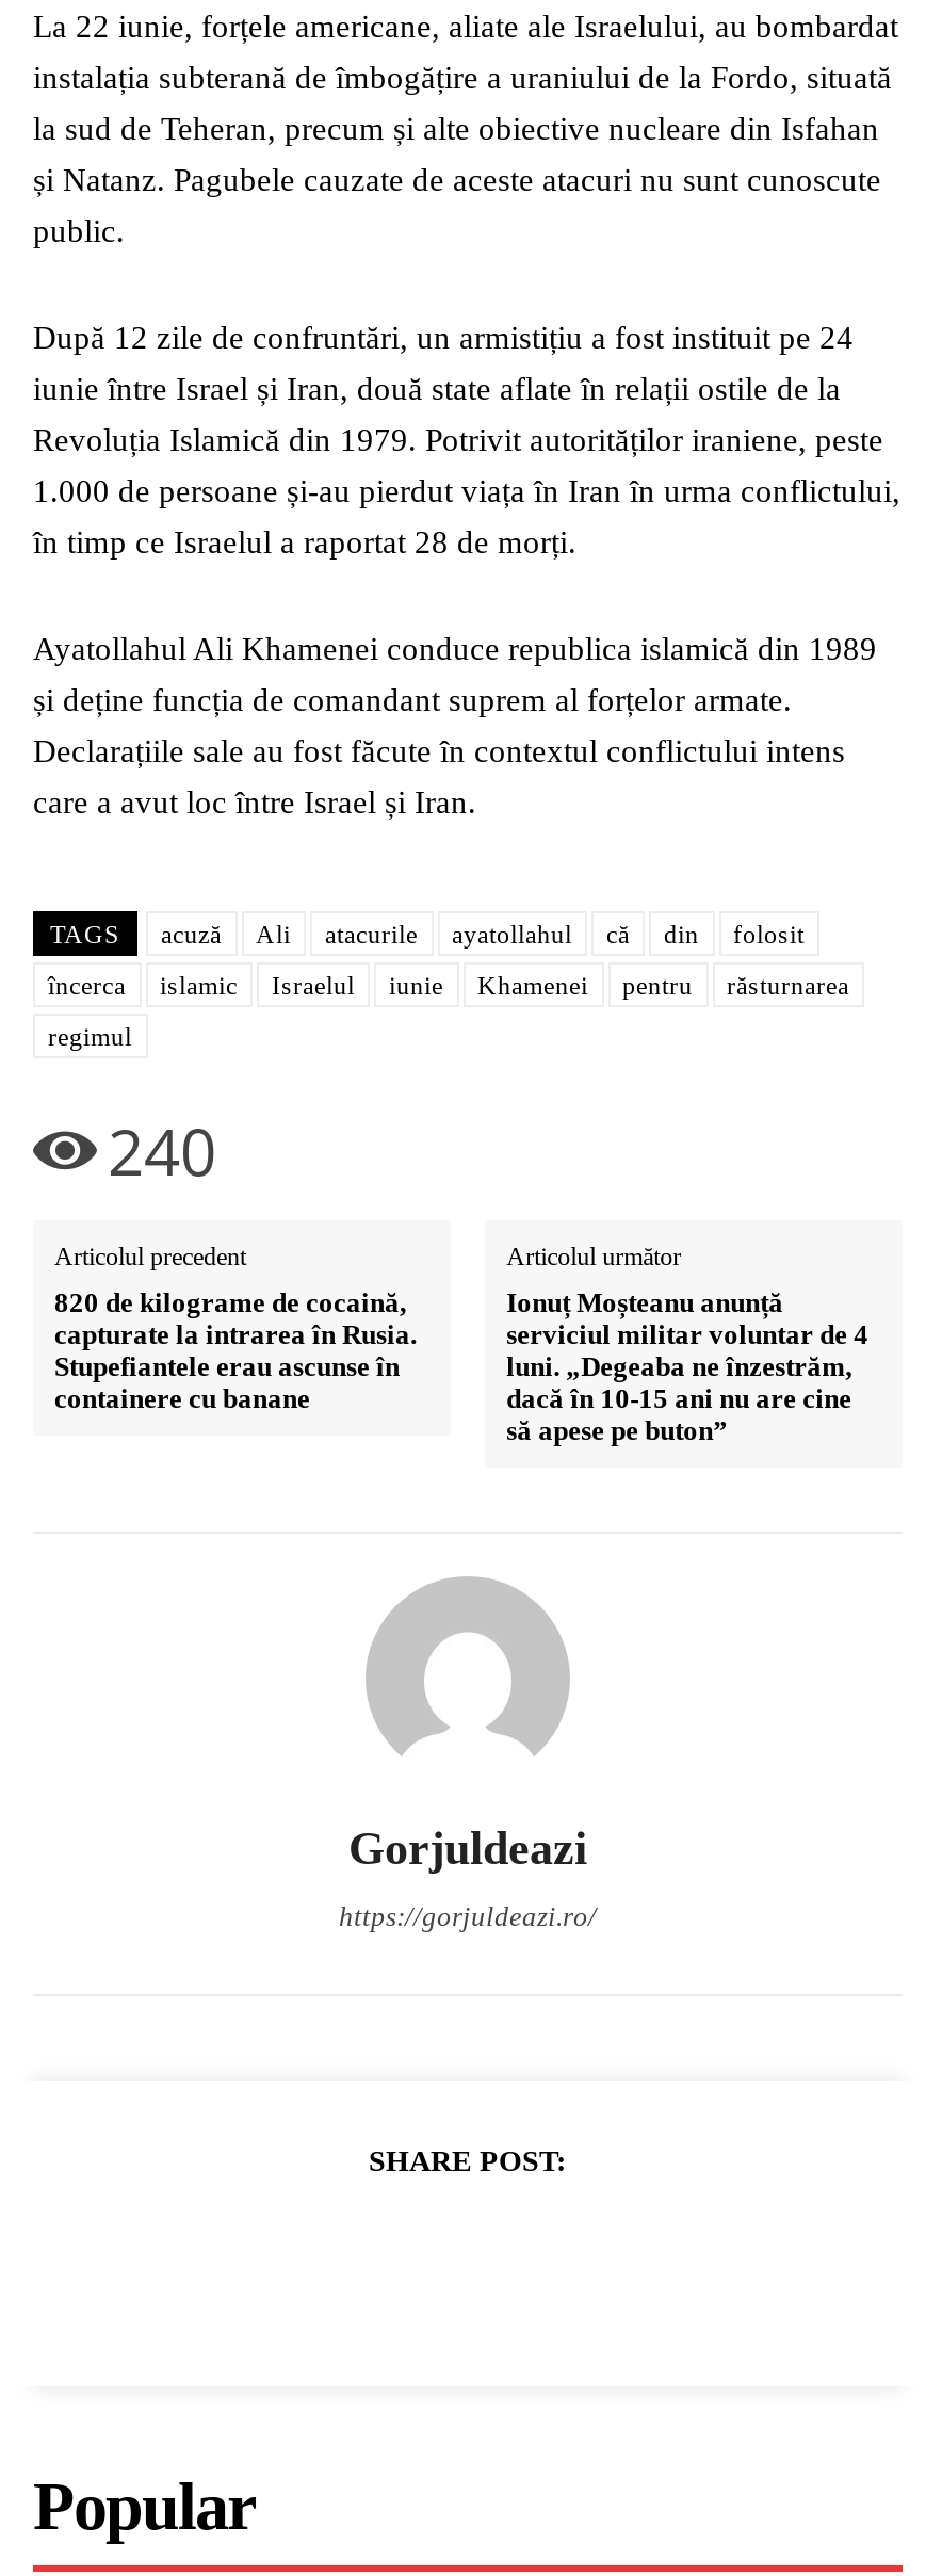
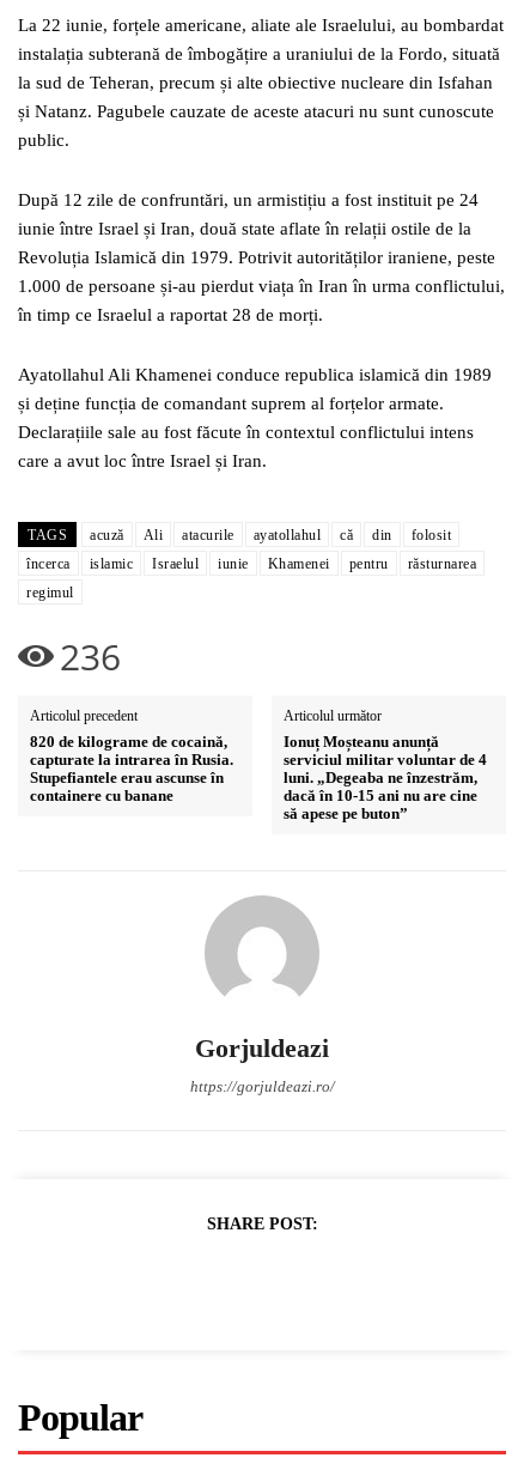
[108,1108,216,1195] 240 -> [60,632,121,681] 236

